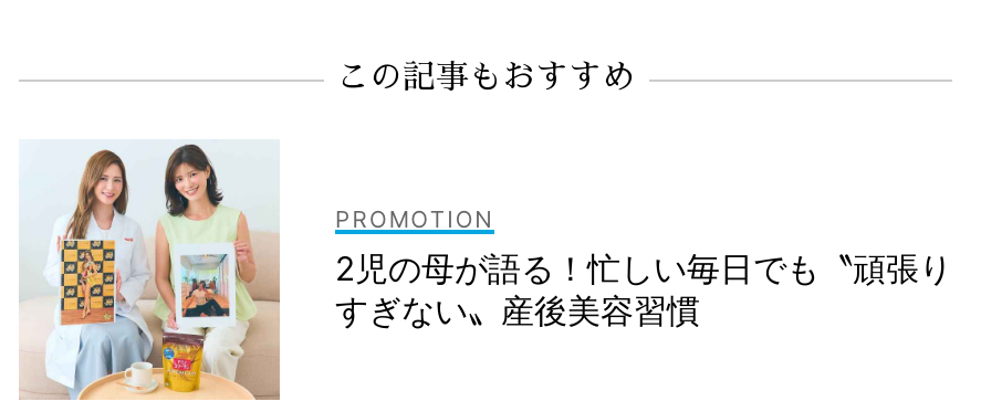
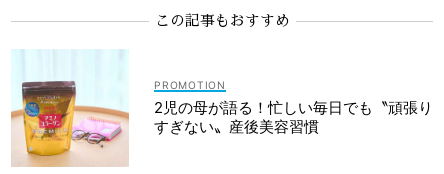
[19,141,282,400] [image] -> [11,51,129,167] [image]

